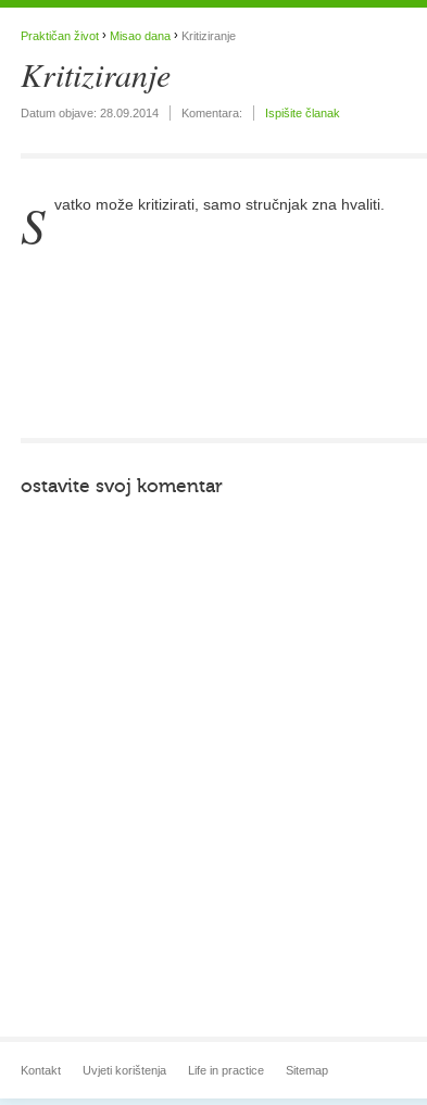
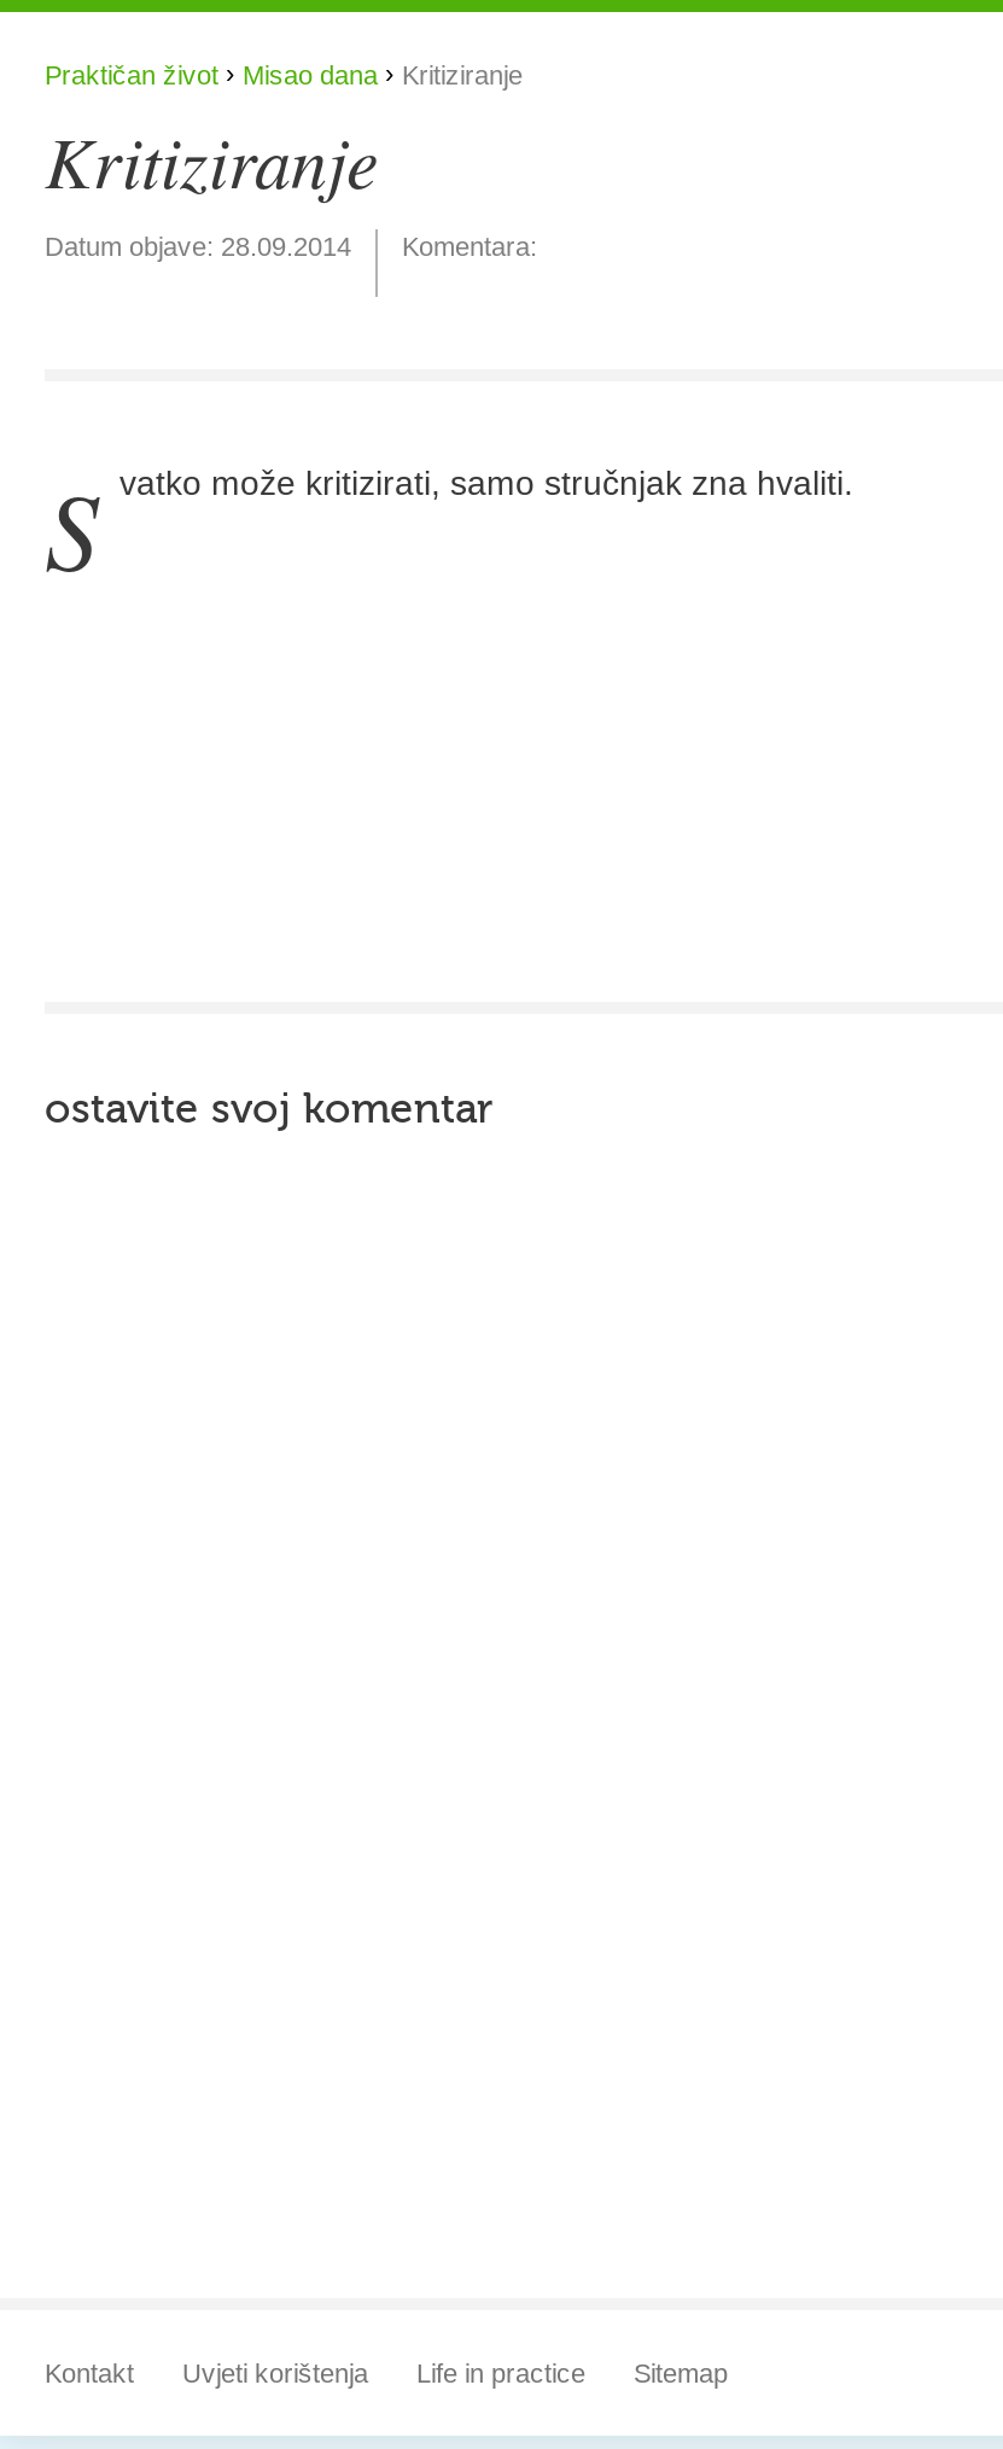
[265,106,340,120] Ispišite članak -> none

